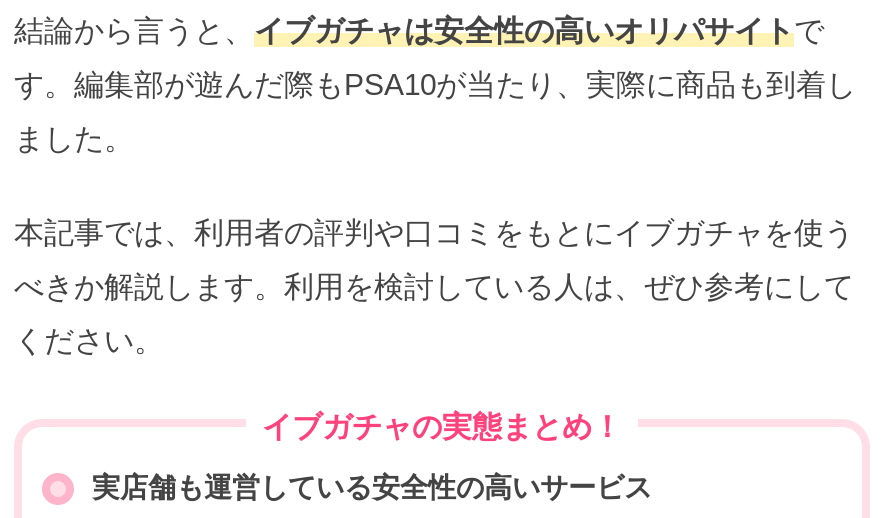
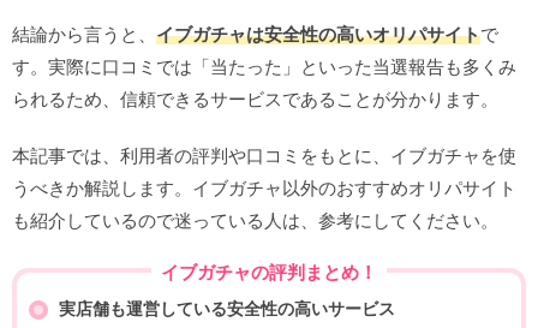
[14,67,856,101] す。編集部が遊んだ際もPSA10が当たり、実際に商品も到着し -> [12,57,516,77] す。実際に口コミでは「当たった」といった当選報告も多くみ
[14,121,134,155] ました。 -> [12,89,498,109] られるため、信頼できるサービスであることが分かります。
[14,215,854,249] 本記事では、利用者の評判や口コミをもとにイブガチャを使う -> [12,145,516,166] 本記事では、利用者の評判や口コミをもとに、イブガチャを使
[14,269,854,303] べきか解説します。利用を検討している人は、ぜひ参考にして -> [12,178,516,198] うべきか解説します。イブガチャ以外のおすすめオリパサイト
[14,323,164,357] ください。 -> [12,210,498,231] も紹介しているので迷っている人は、参考にしてください。
[262,409,622,443] イブガチャの実態まとめ！ -> [161,262,377,282] イブガチャの評判まとめ！

